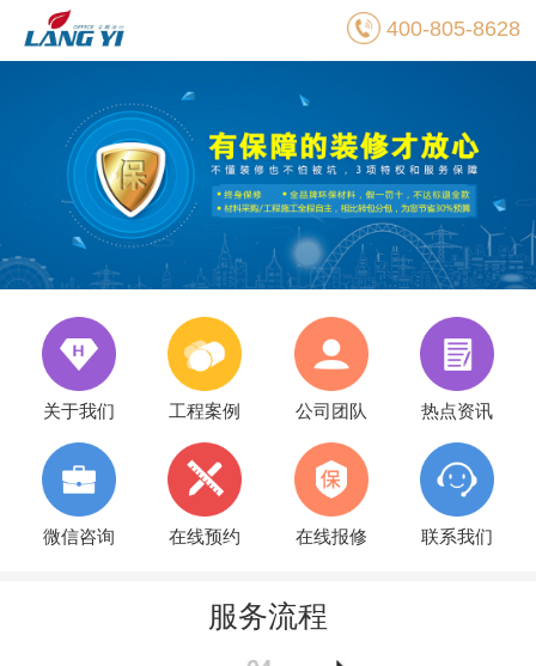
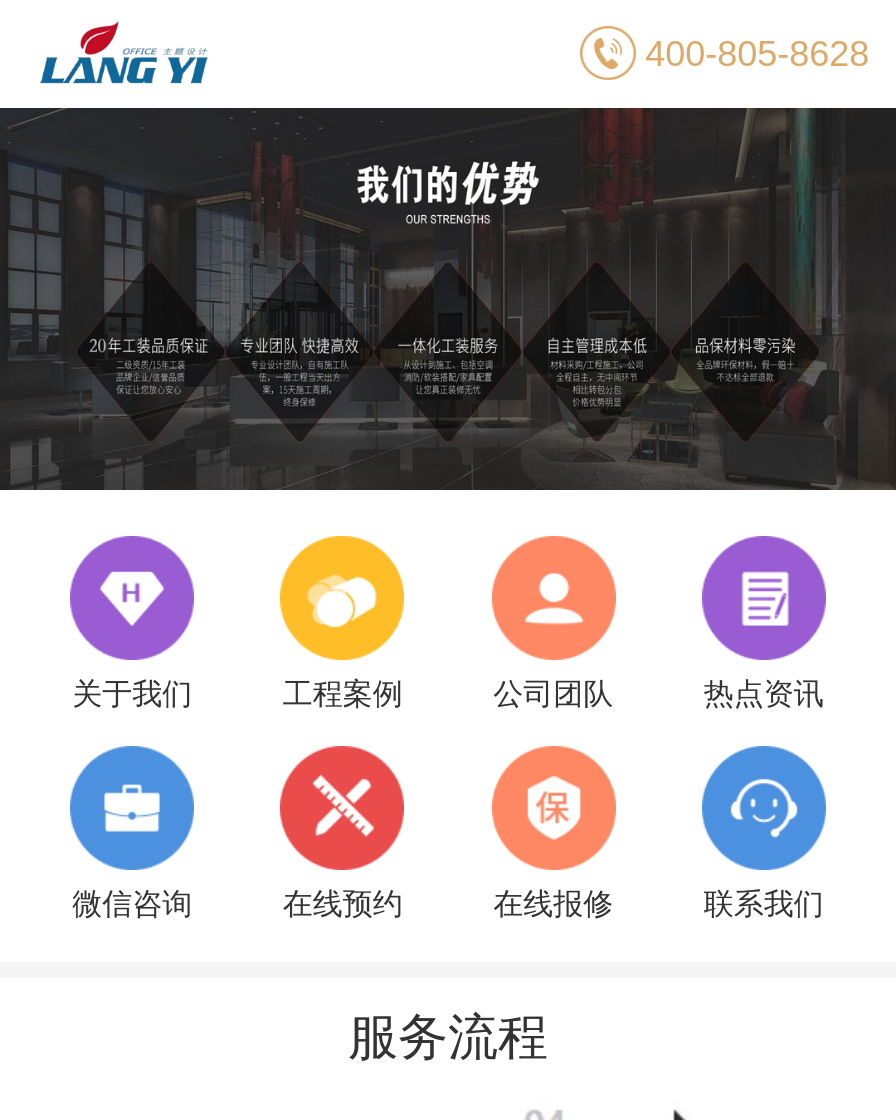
[4,60,532,291] [image] -> [6,106,890,492] [image]

